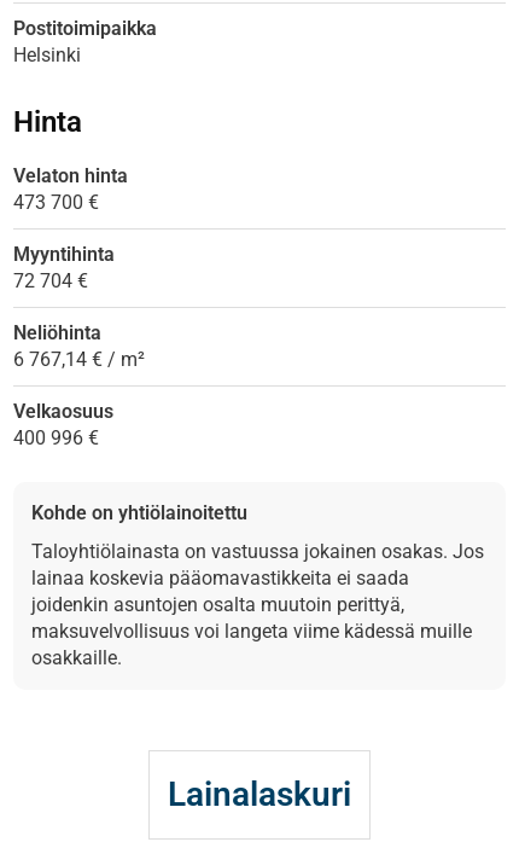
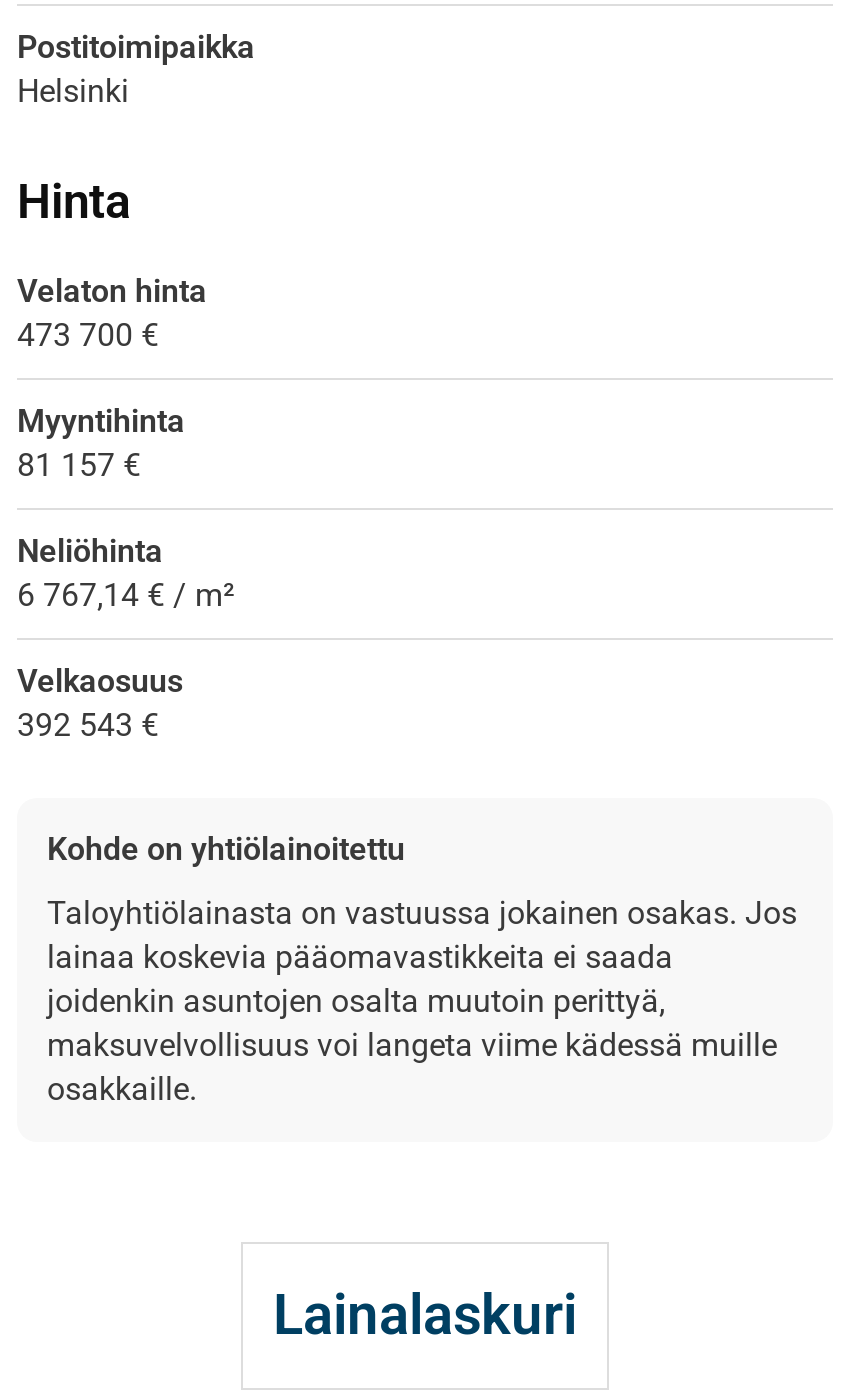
[13,269,88,292] 72 704 € -> [17,445,141,483] 81 157 €
[13,426,99,449] 400 996 € -> [17,705,159,743] 392 543 €

